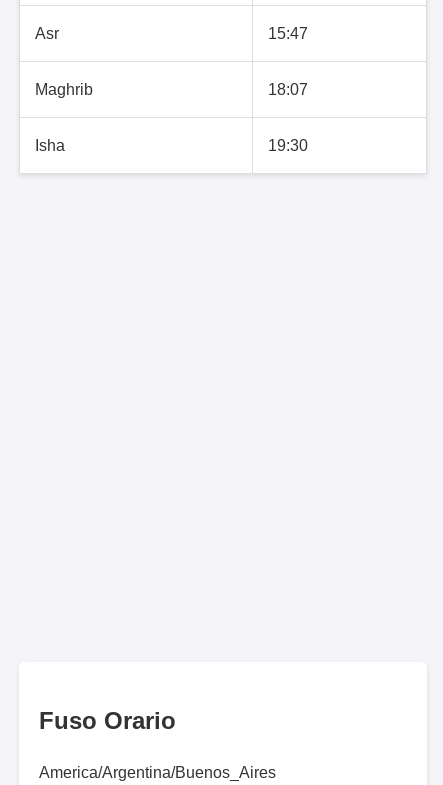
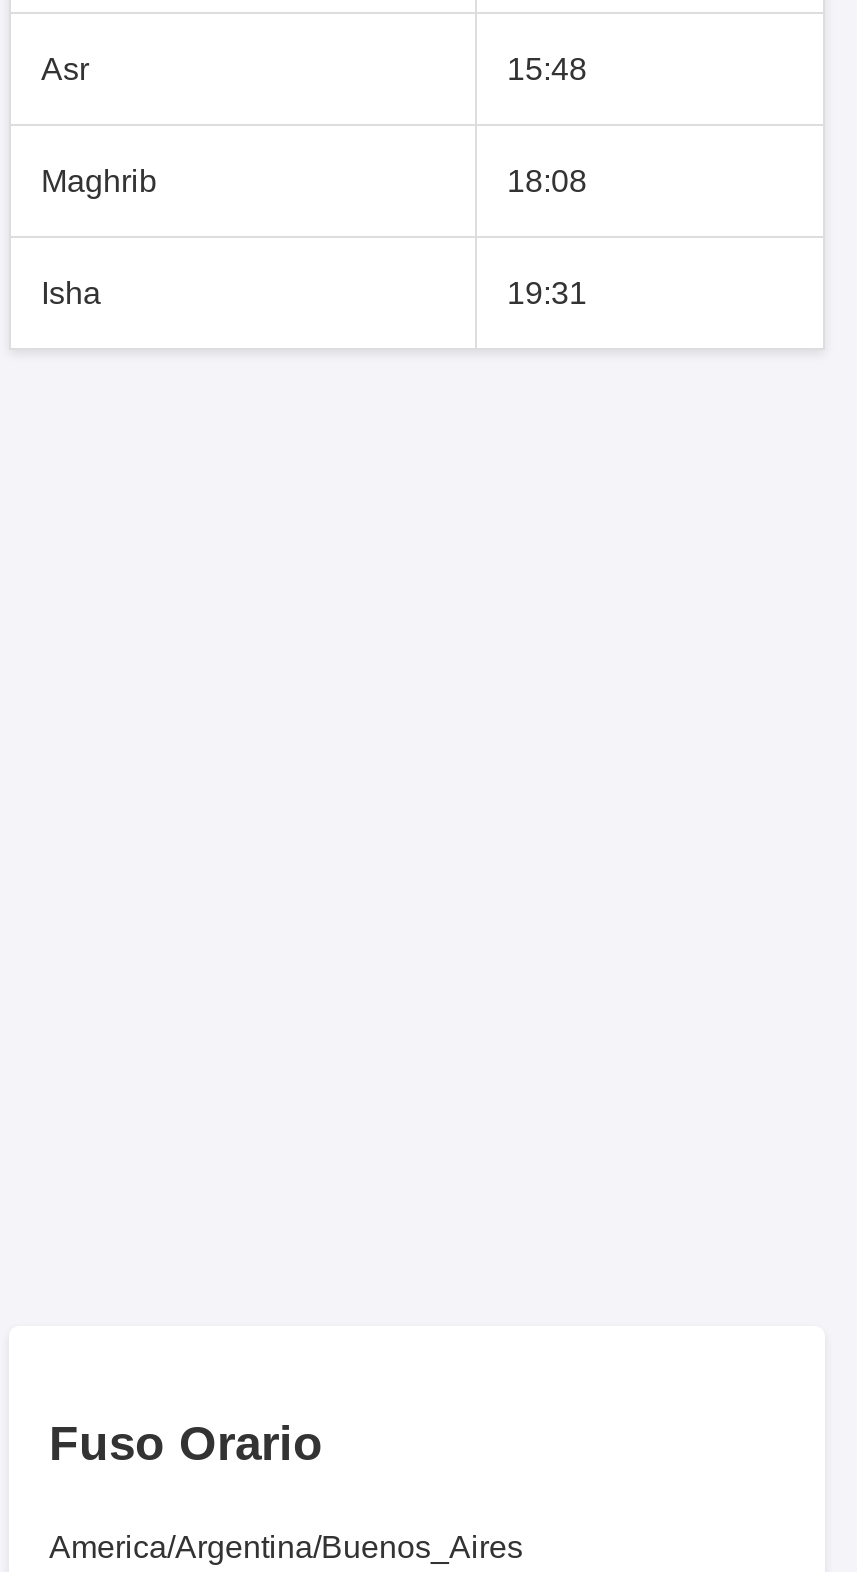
[268,25,308,42] 15:47 -> [507,52,587,86] 15:48
[268,81,308,98] 18:07 -> [507,164,587,198] 18:08
[268,137,308,154] 19:30 -> [507,276,587,310] 19:31

